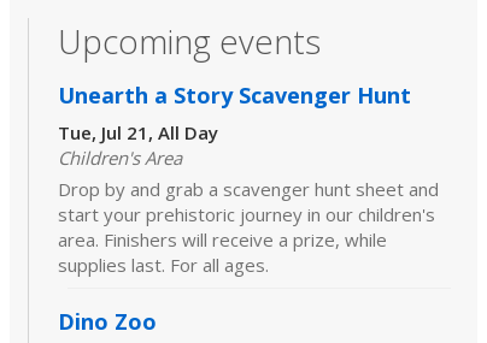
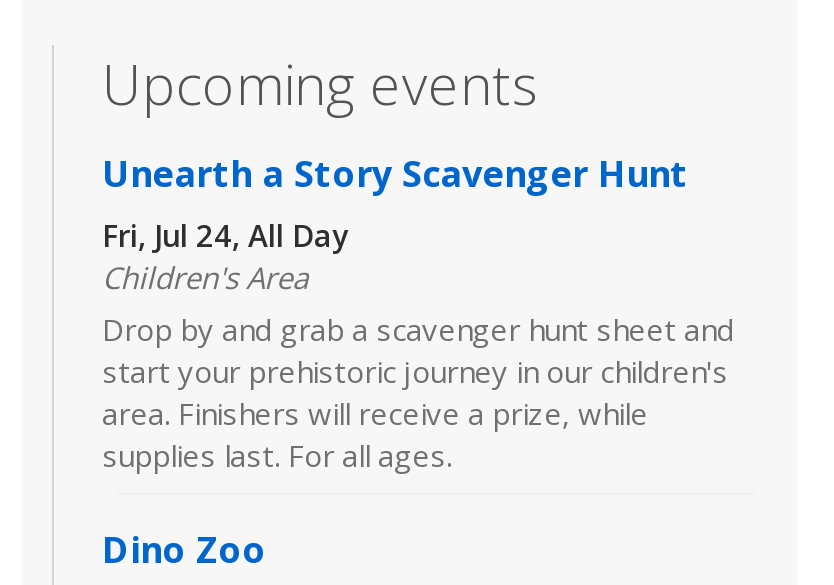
[58,121,218,145] Tue, Jul 21, All Day -> [102,216,348,256] Fri, Jul 24, All Day

